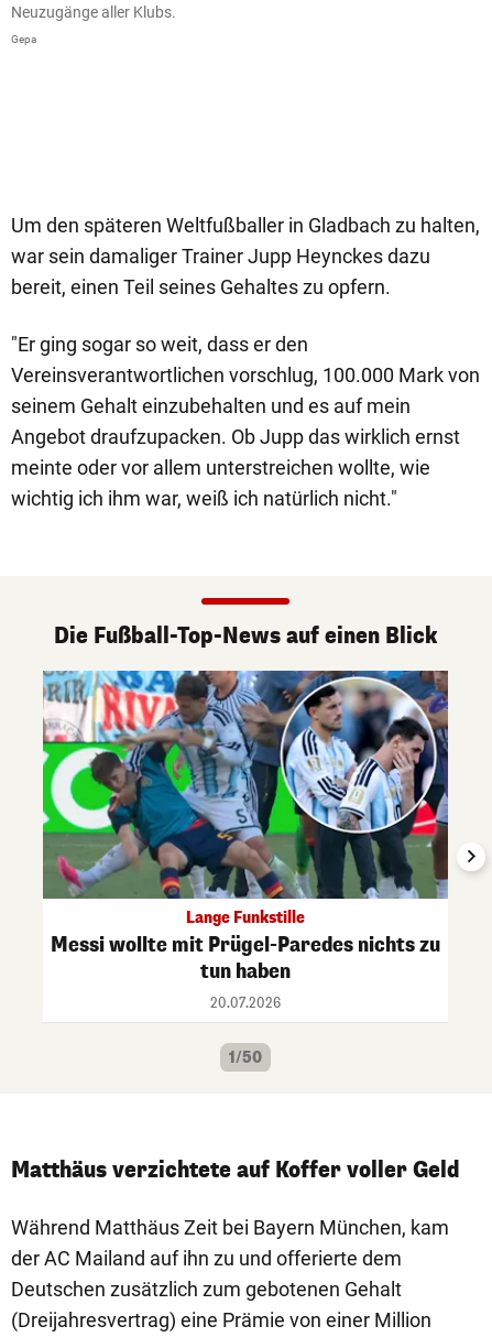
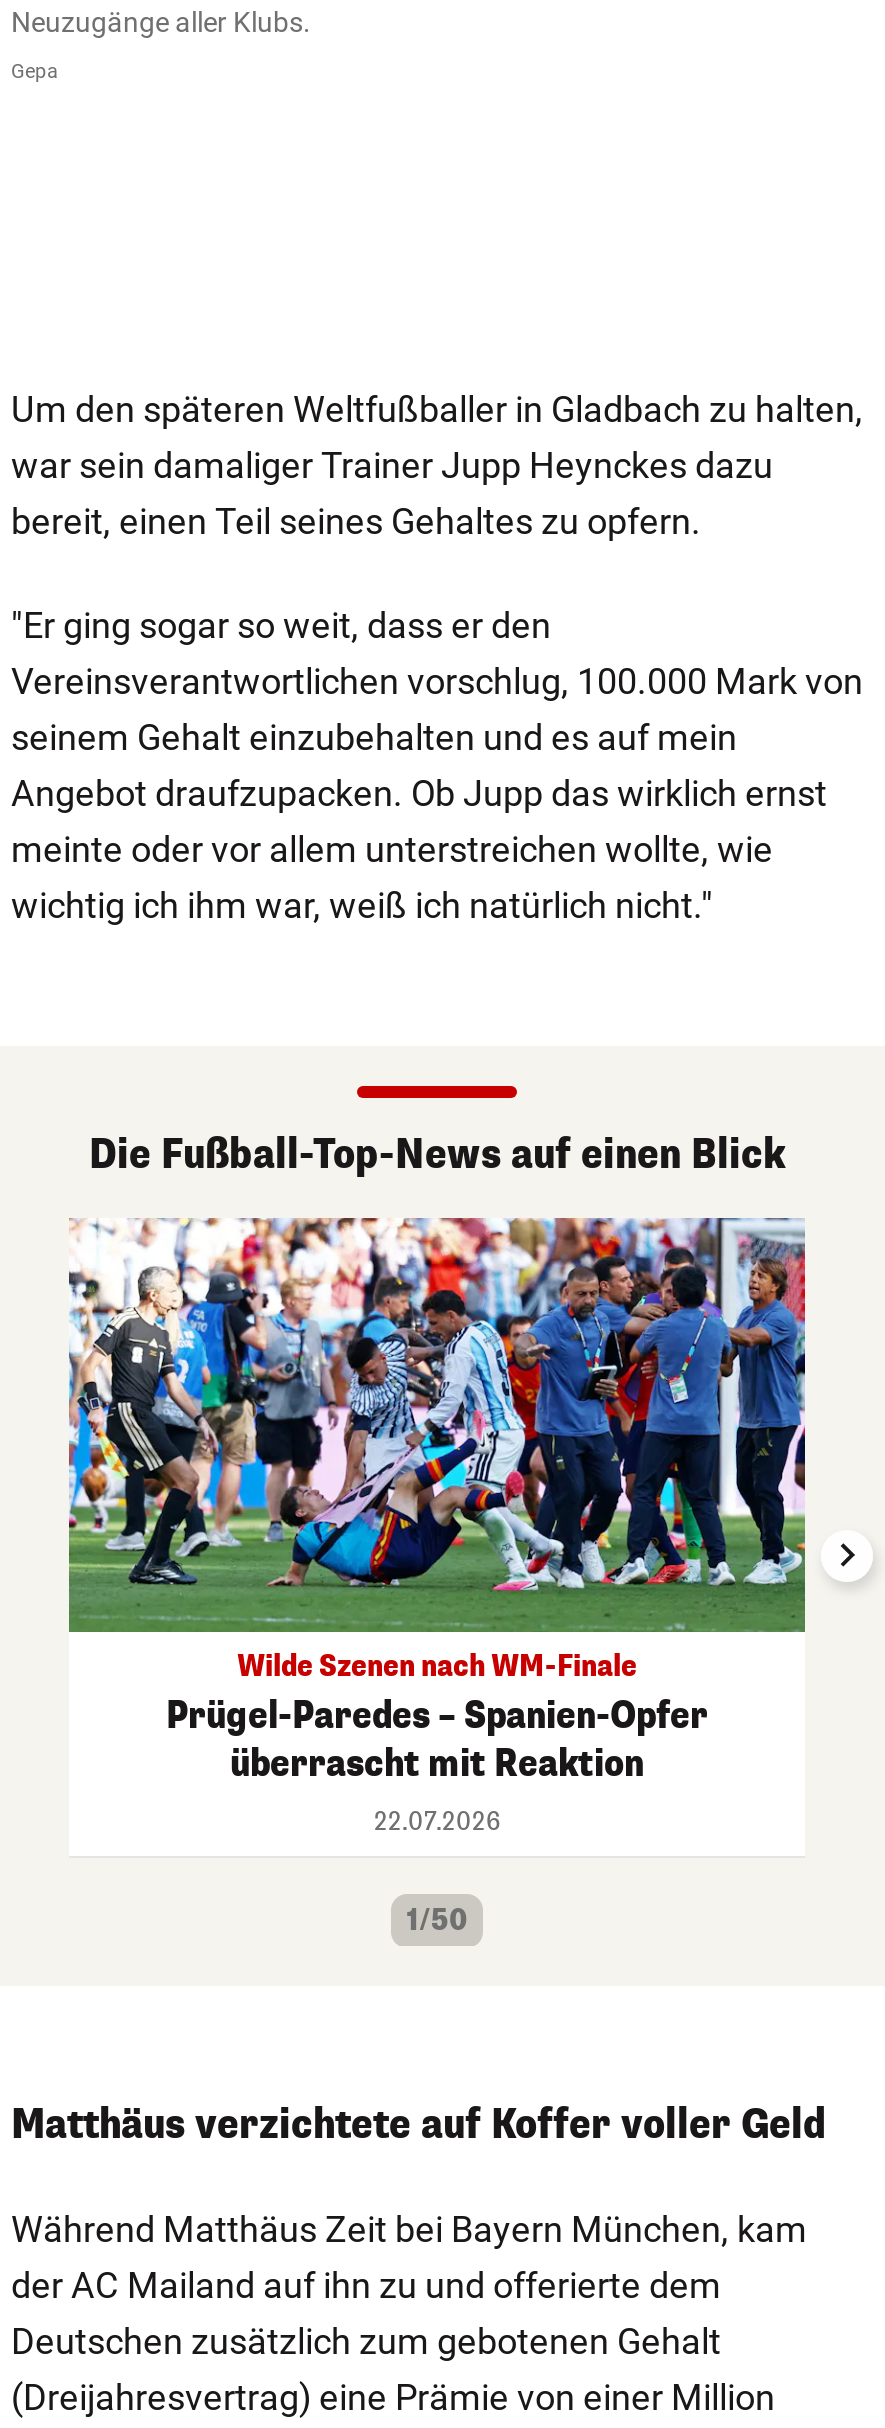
[42,670,449,1012] [image] | Lange Funkstille | Messi wollte mit Prügel-Paredes nichts zu | tun haben | 20.07.2026 -> [67,1216,807,1837] [image] | Wilde Szenen nach WM-Finale | Prügel-Paredes – Spanien-Opfer | überrascht mit Reaktion | 22.07.2026

